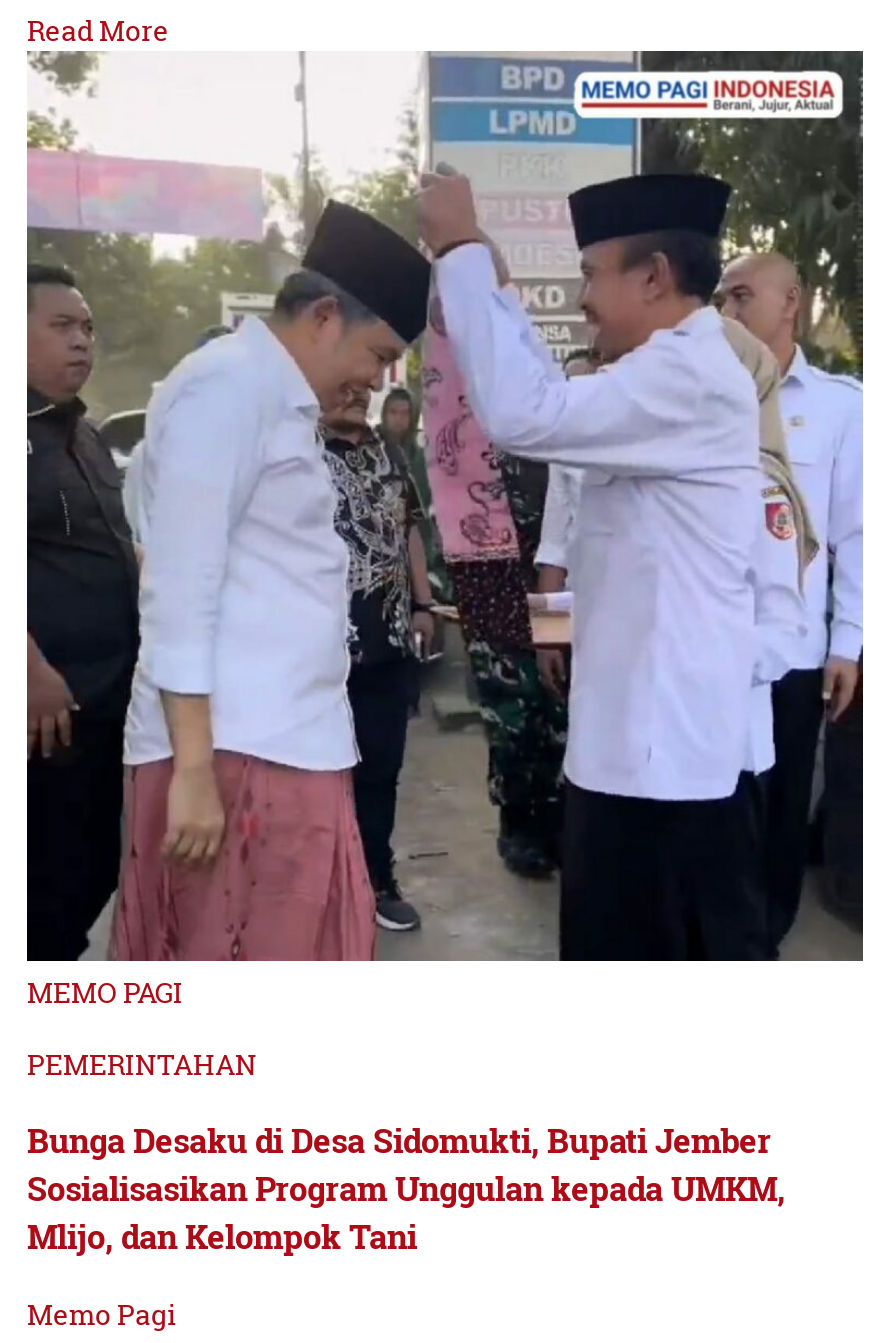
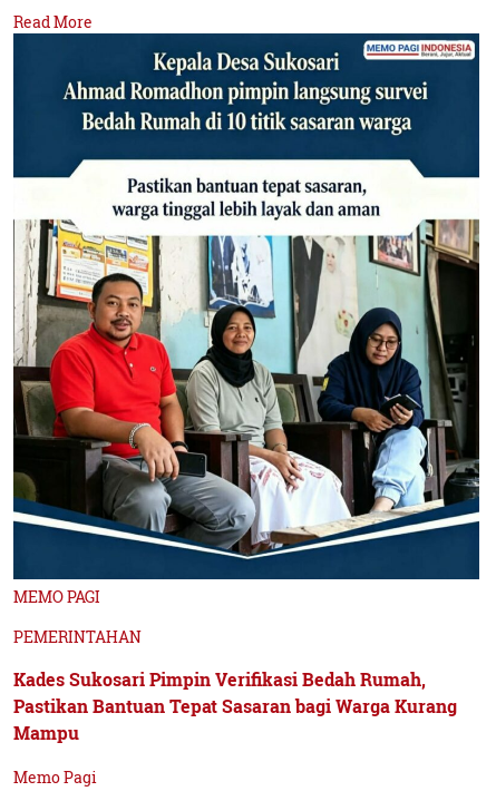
[25,49,865,963] [image] -> [12,32,480,580] [image]
[27,1119,785,1257] Bunga Desaku di Desa Sidomukti, Bupati Jember | Sosialisasikan Program Unggulan kepada UMKM, | Mlijo, dan Kelompok Tani -> [13,668,457,745] Kades Sukosari Pimpin Verifikasi Bedah Rumah, | Pastikan Bantuan Tepat Sasaran bagi Warga Kurang | Mampu

